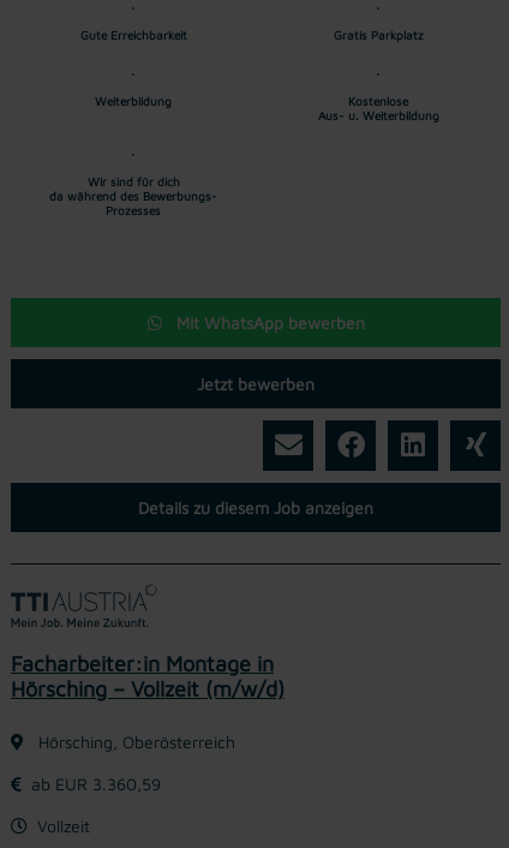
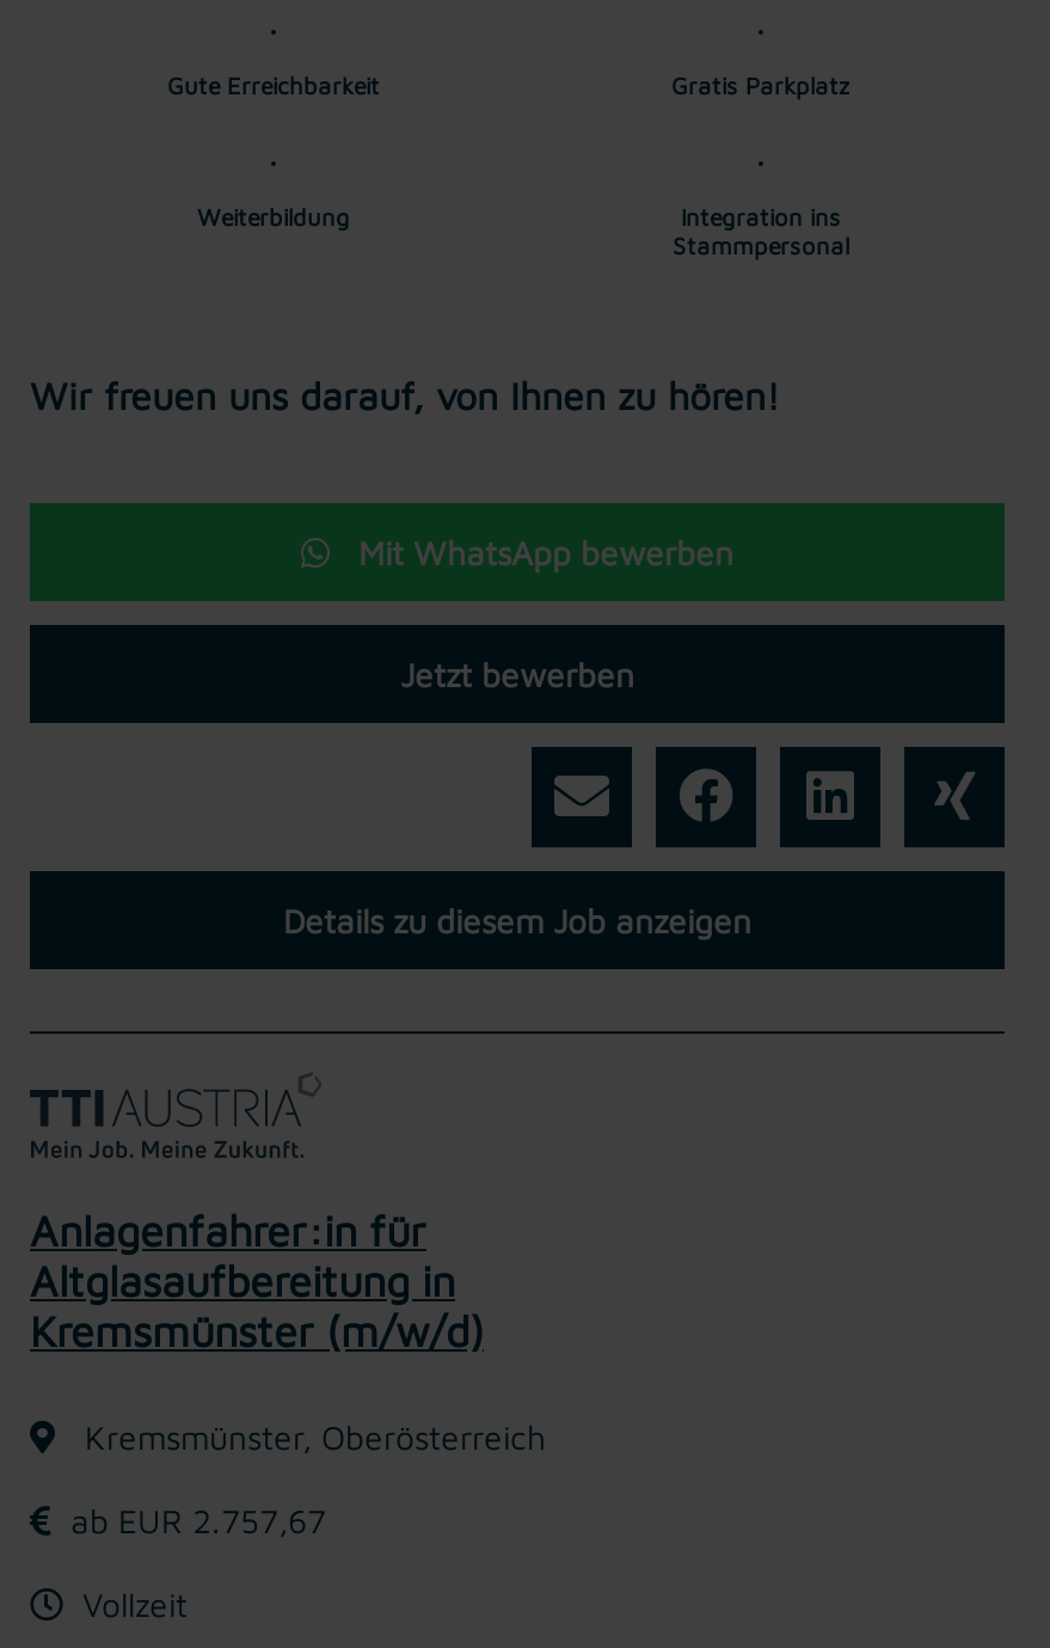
[318,93,439,122] Kostenlose | Aus- u. Weiterbildung -> [673,201,849,259] Integration ins | Stammpersonal
[49,174,217,217] Wir sind für dich | da während des Bewerbungs- | Prozesses -> [30,374,780,417] Wir freuen uns darauf, von Ihnen zu hören!
moved [138,373,373,517] -> [283,653,751,940]: Jetzt bewerben | Details zu diesem Job anzeigen
[11,651,285,701] Facharbeiter:in Montage in | Hörsching – Vollzeit (m/w/d) -> [30,1205,484,1356] Anlagenfahrer:in für | Altglasaufbereitung in | Kremsmünster (m/w/d)
[34,731,235,752] Hörsching, Oberösterreich -> [75,1416,546,1456] Kremsmünster, Oberösterreich
[31,773,161,794] ab EUR 3.360,59 -> [70,1499,326,1540] ab EUR 2.757,67

